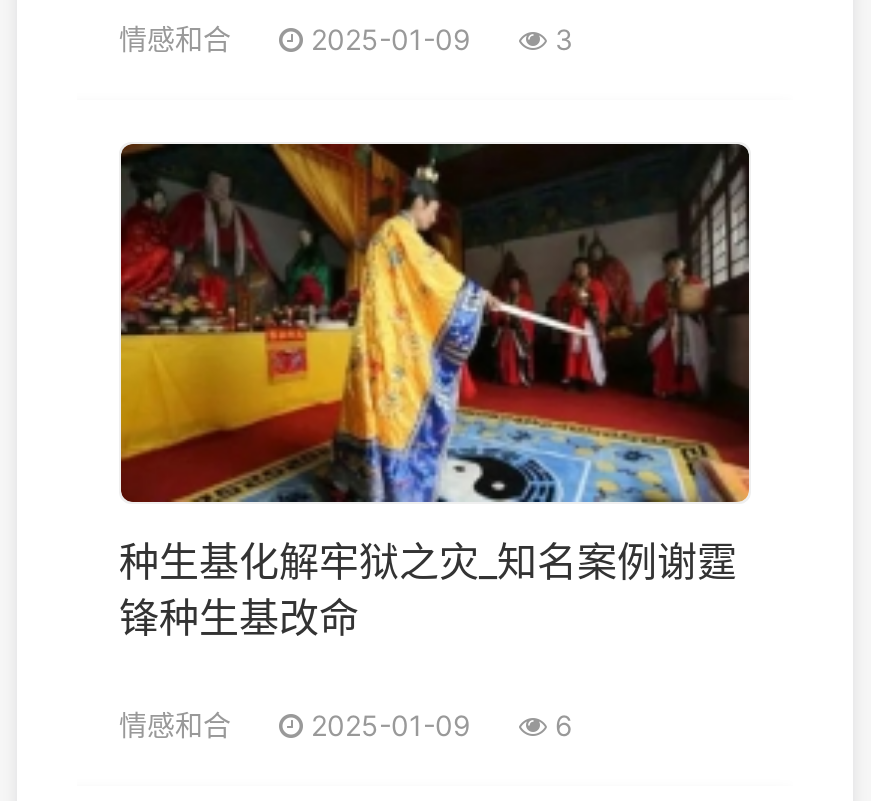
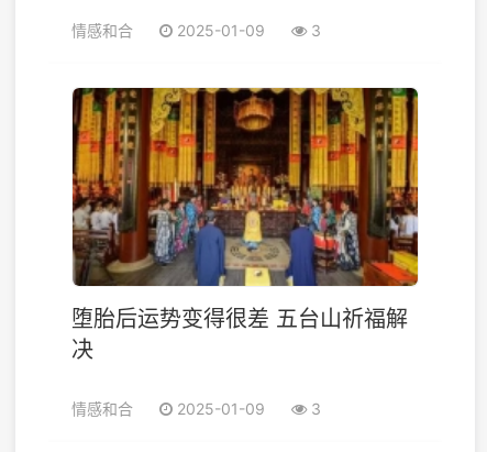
[119,141,751,642] [image] | 种生基化解牢狱之灾_知名案例谢霆 | 锋种生基改命 -> [71,87,419,362] [image] | 堕胎后运势变得很差 五台山祈福解 | 决
[303,708,573,742] 2025-01-09 6 -> [173,399,321,417] 2025-01-09 3

